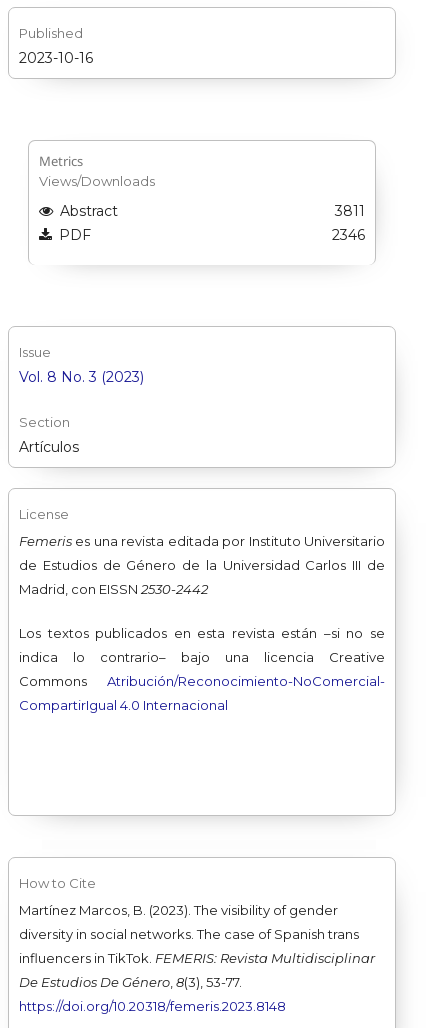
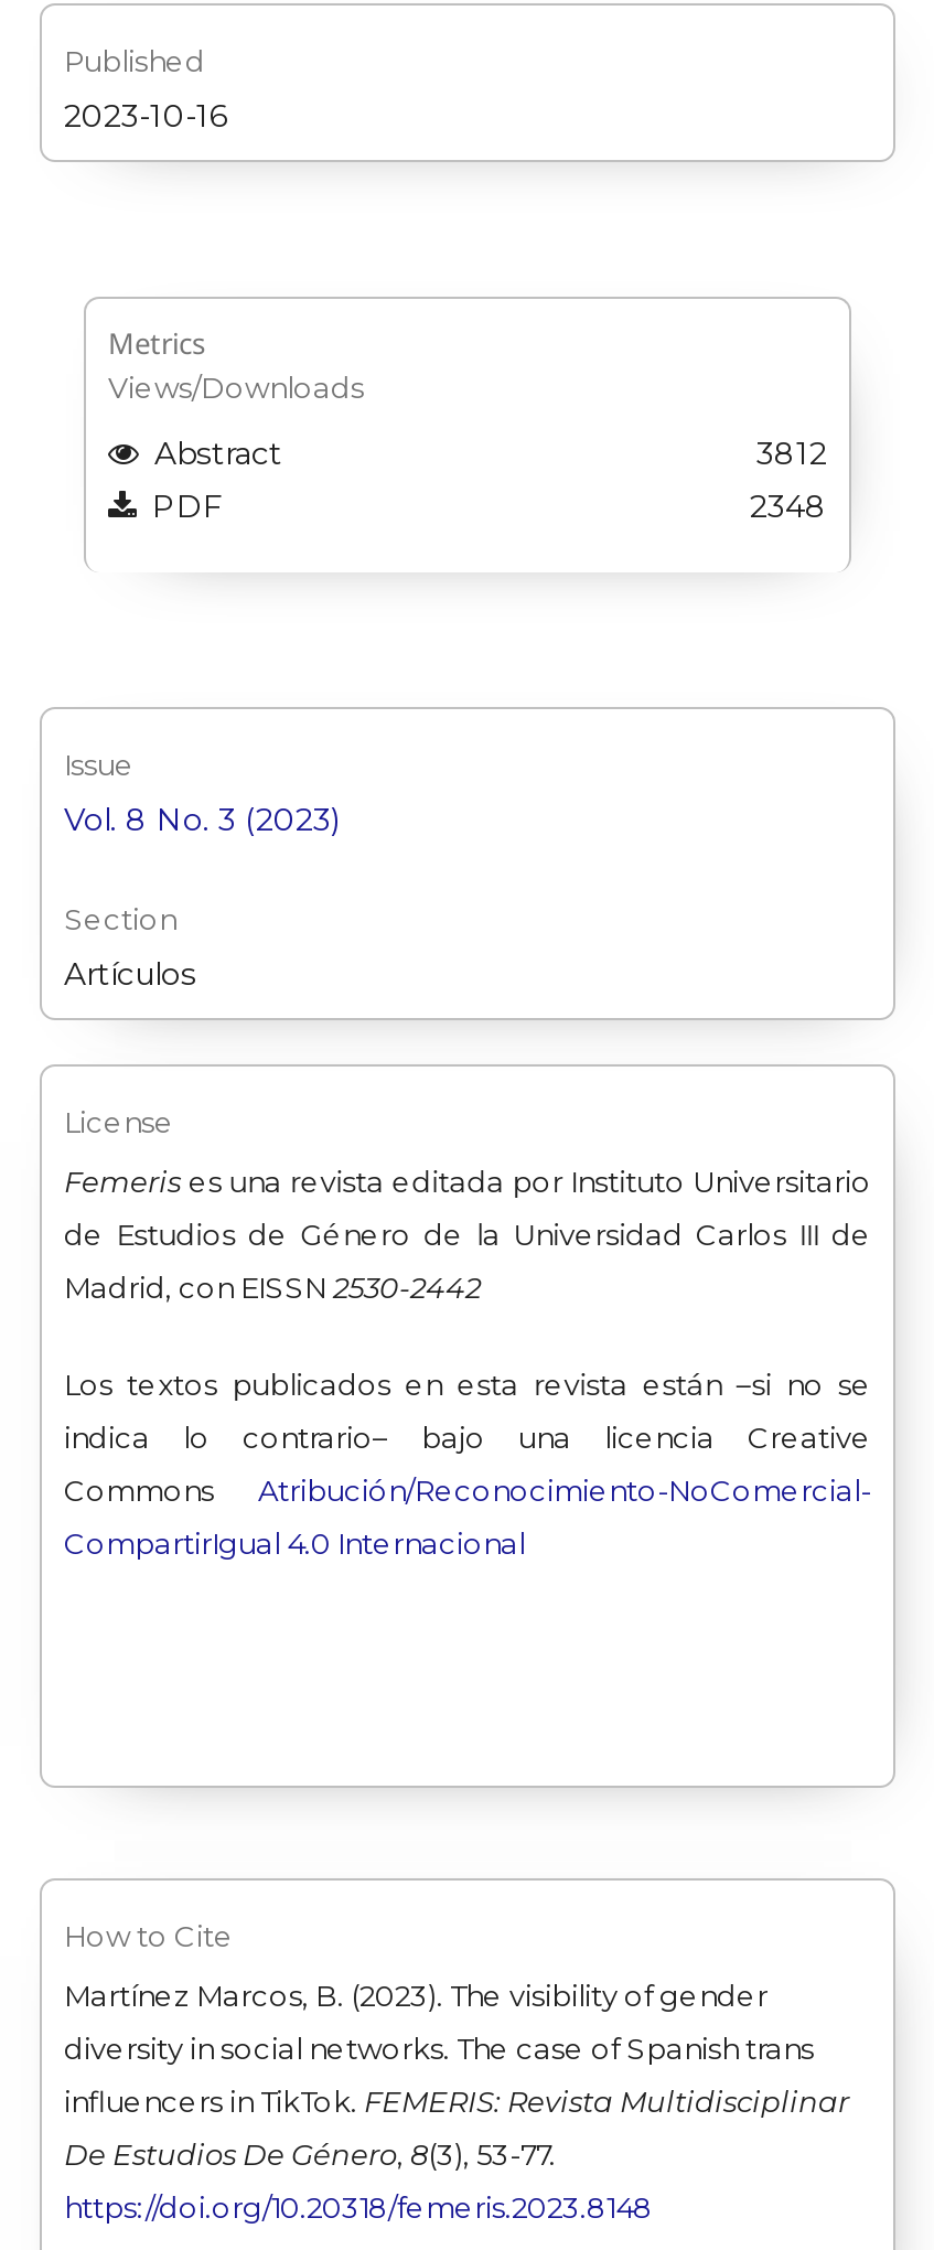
[335,202,365,220] 3811 -> [756,434,827,474] 3812
[332,226,365,244] 2346 -> [750,487,827,527] 2348

